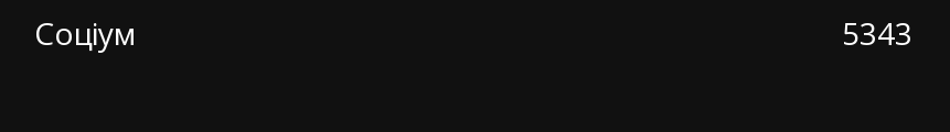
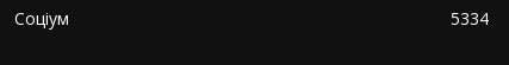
[842,13,912,55] 5343 -> [451,7,489,29] 5334

